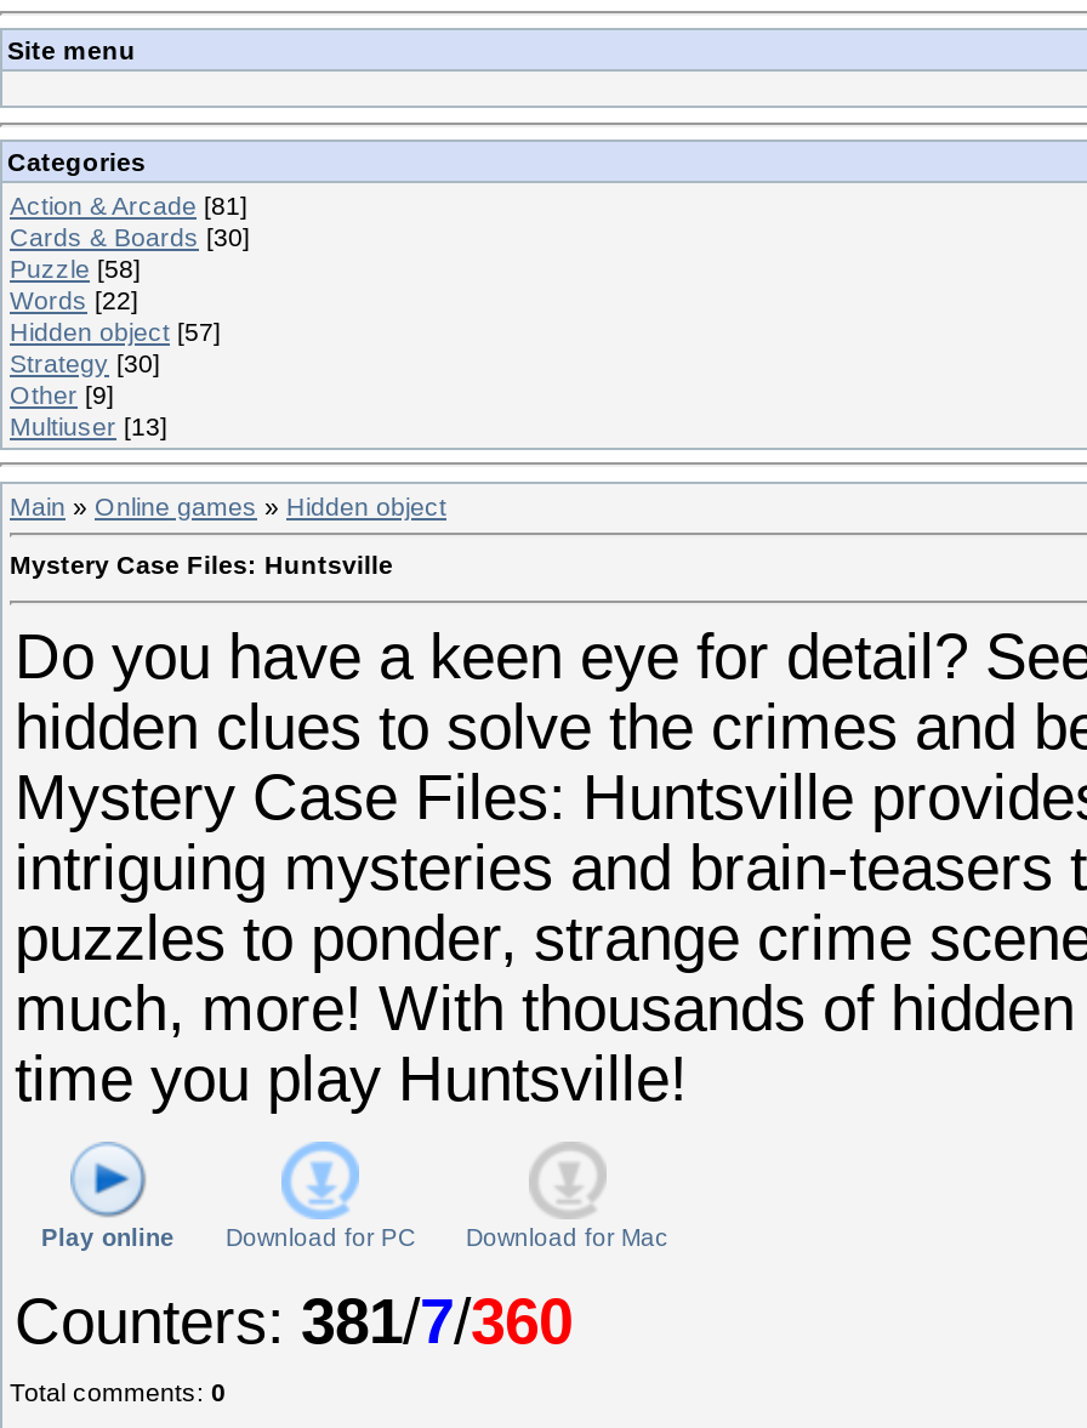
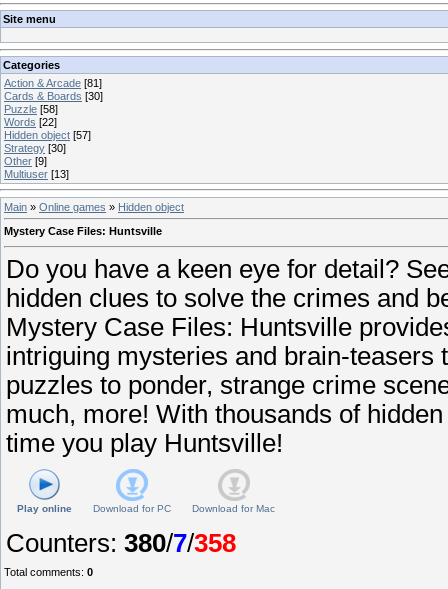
[15,1287,573,1355] Counters: 381/7/360 -> [6,529,236,557] Counters: 380/7/358

